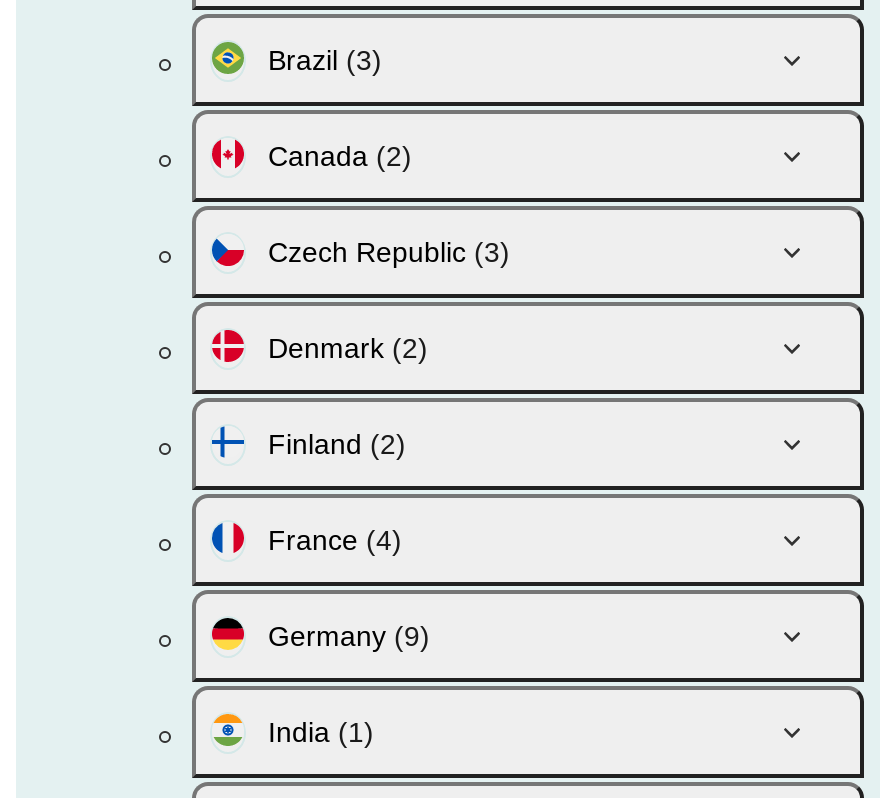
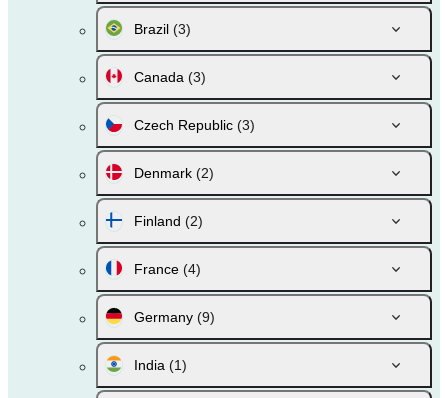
[268,140,412,172] Canada (2) -> [134,69,206,85] Canada (3)

